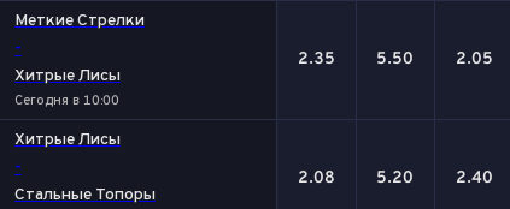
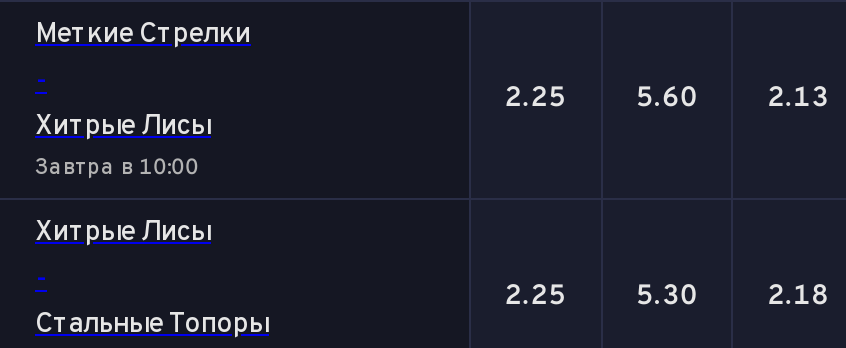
[297,49,335,70] 2.35 -> [504,82,566,116] 2.25
[377,49,414,70] 5.50 -> [636,82,698,116] 5.60
[456,49,493,70] 2.05 -> [767,82,829,116] 2.13
[14,92,119,109] Сегодня в 10:00 -> [35,154,199,182] Завтра в 10:00
[297,168,335,189] 2.08 -> [504,280,566,314] 2.25
[377,168,414,189] 5.20 -> [636,280,698,314] 5.30
[456,168,493,189] 2.40 -> [767,280,829,314] 2.18

